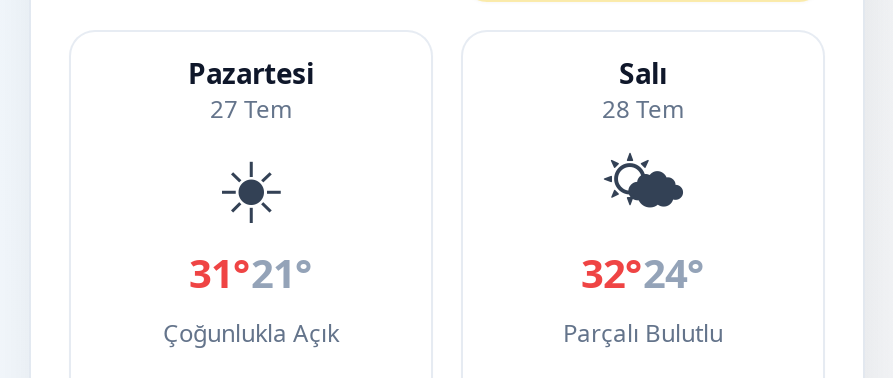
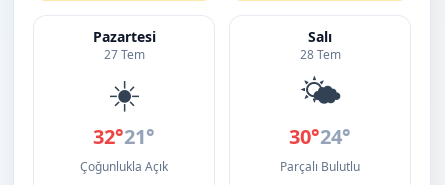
[189,246,313,300] 31°21° -> [93,123,155,150] 32°21°
[581,246,705,300] 32°24° -> [289,123,351,150] 30°24°

